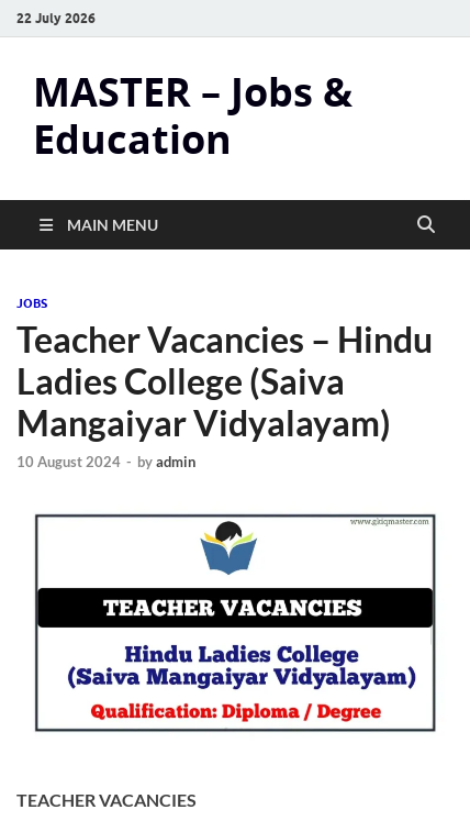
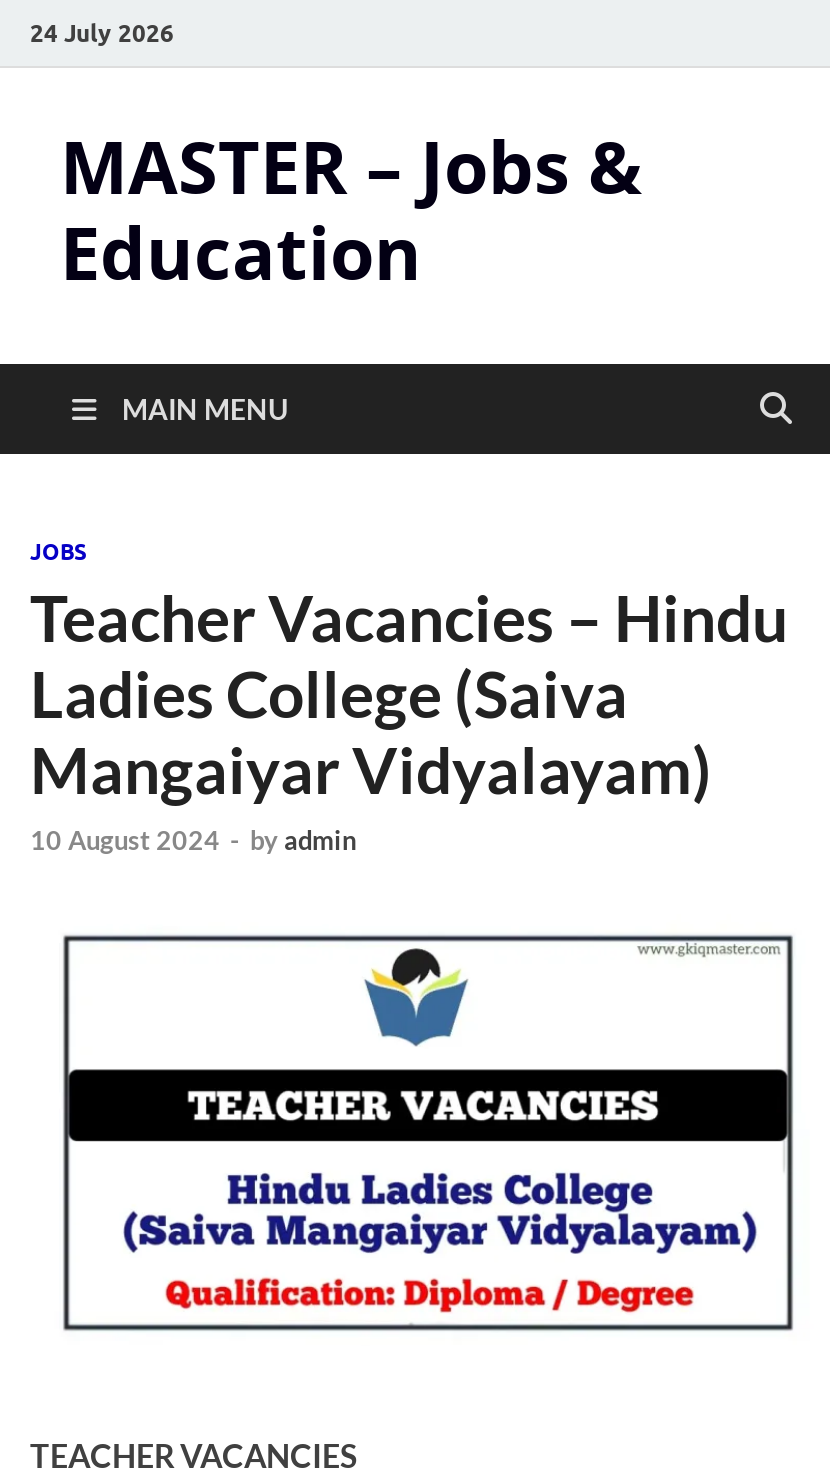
[16,9,96,26] 22 July 2026 -> [30,17,174,47] 24 July 2026

